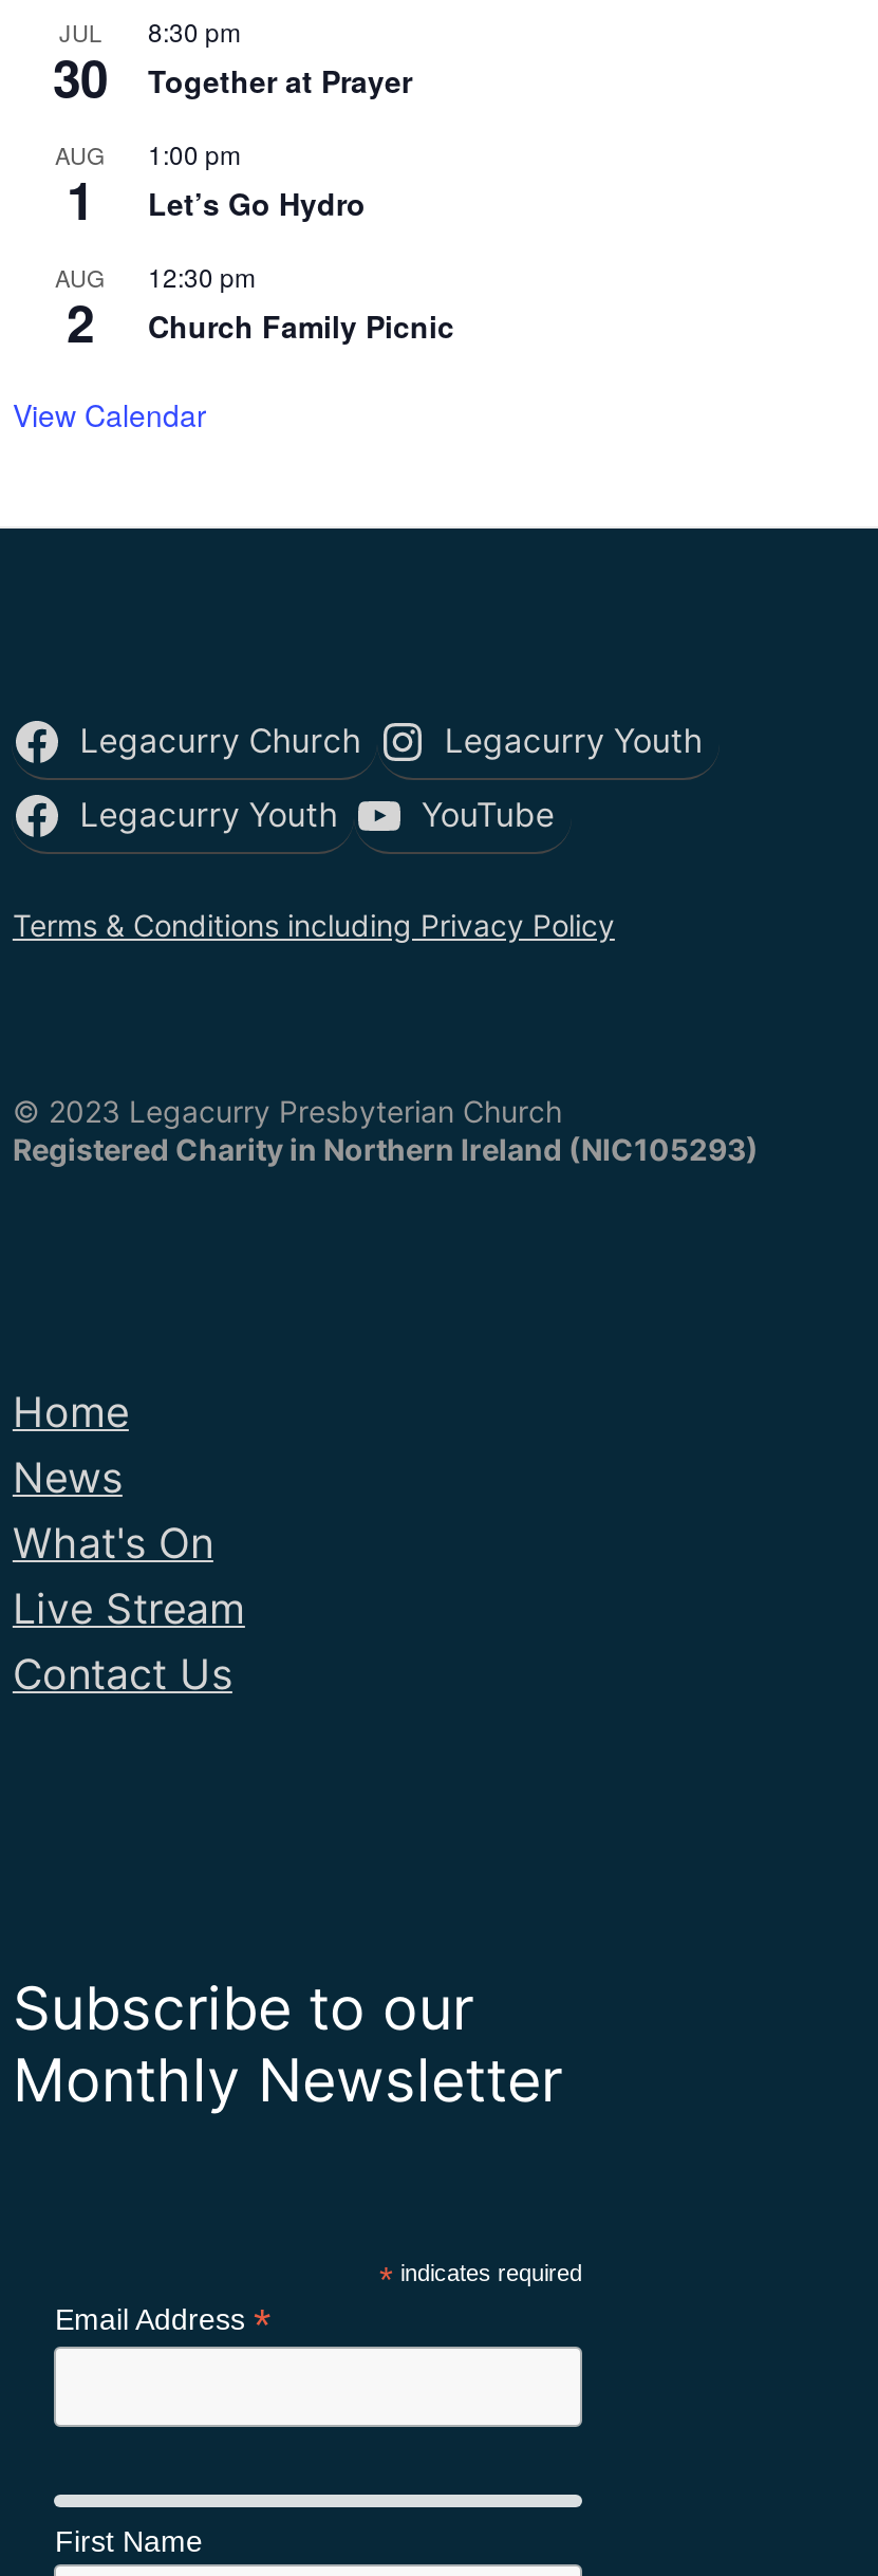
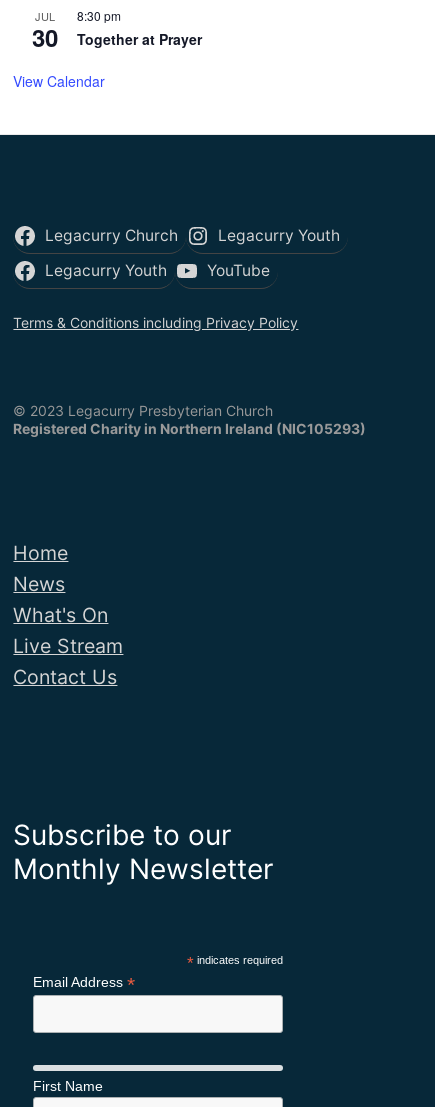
[55,138,105,235] AUG | 1 -> none
[55,136,365,358] 1:00 pm | Let’s Go Hydro | AUG | 2 -> none
[148,258,454,347] 12:30 pm | Church Family Picnic -> none

